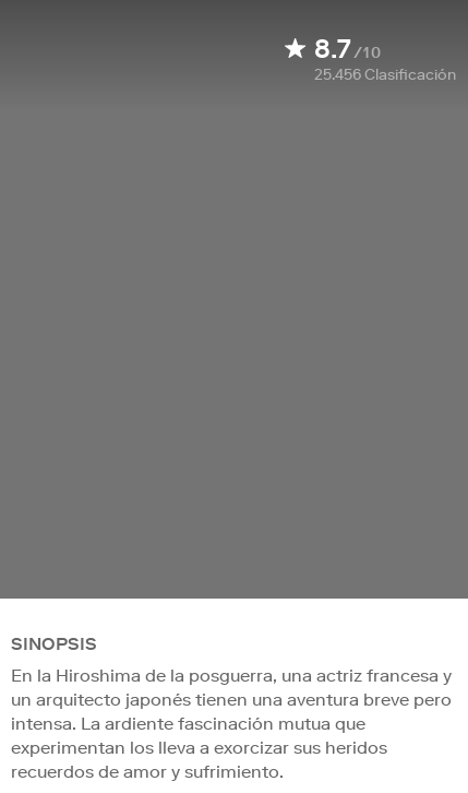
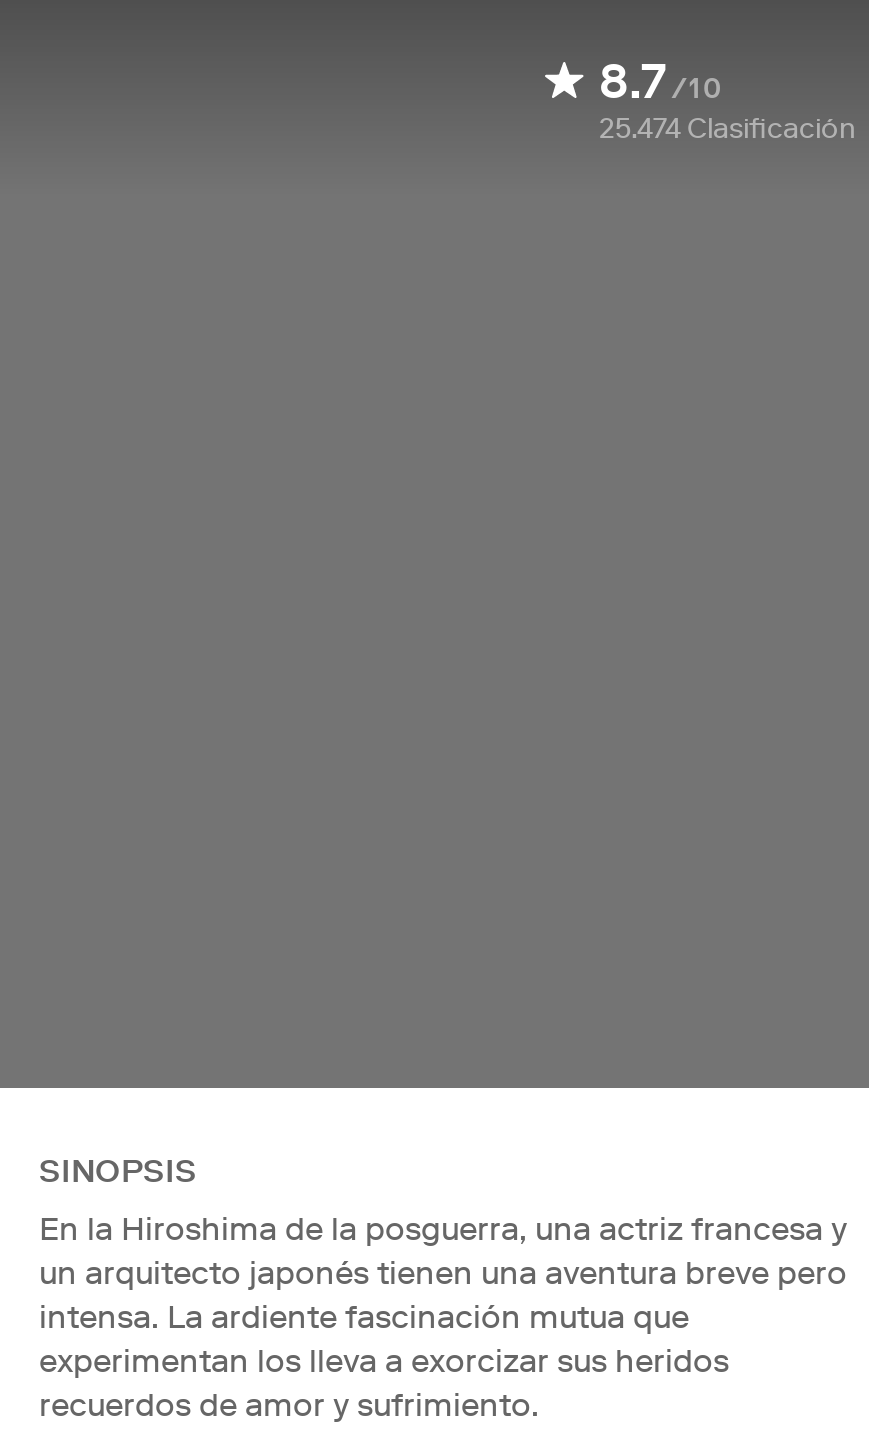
[314,64,456,84] 25.456 Clasificación -> [599,110,855,146] 25.474 Clasificación

